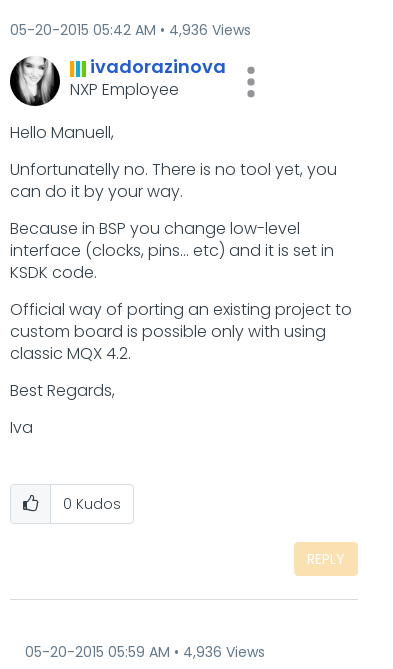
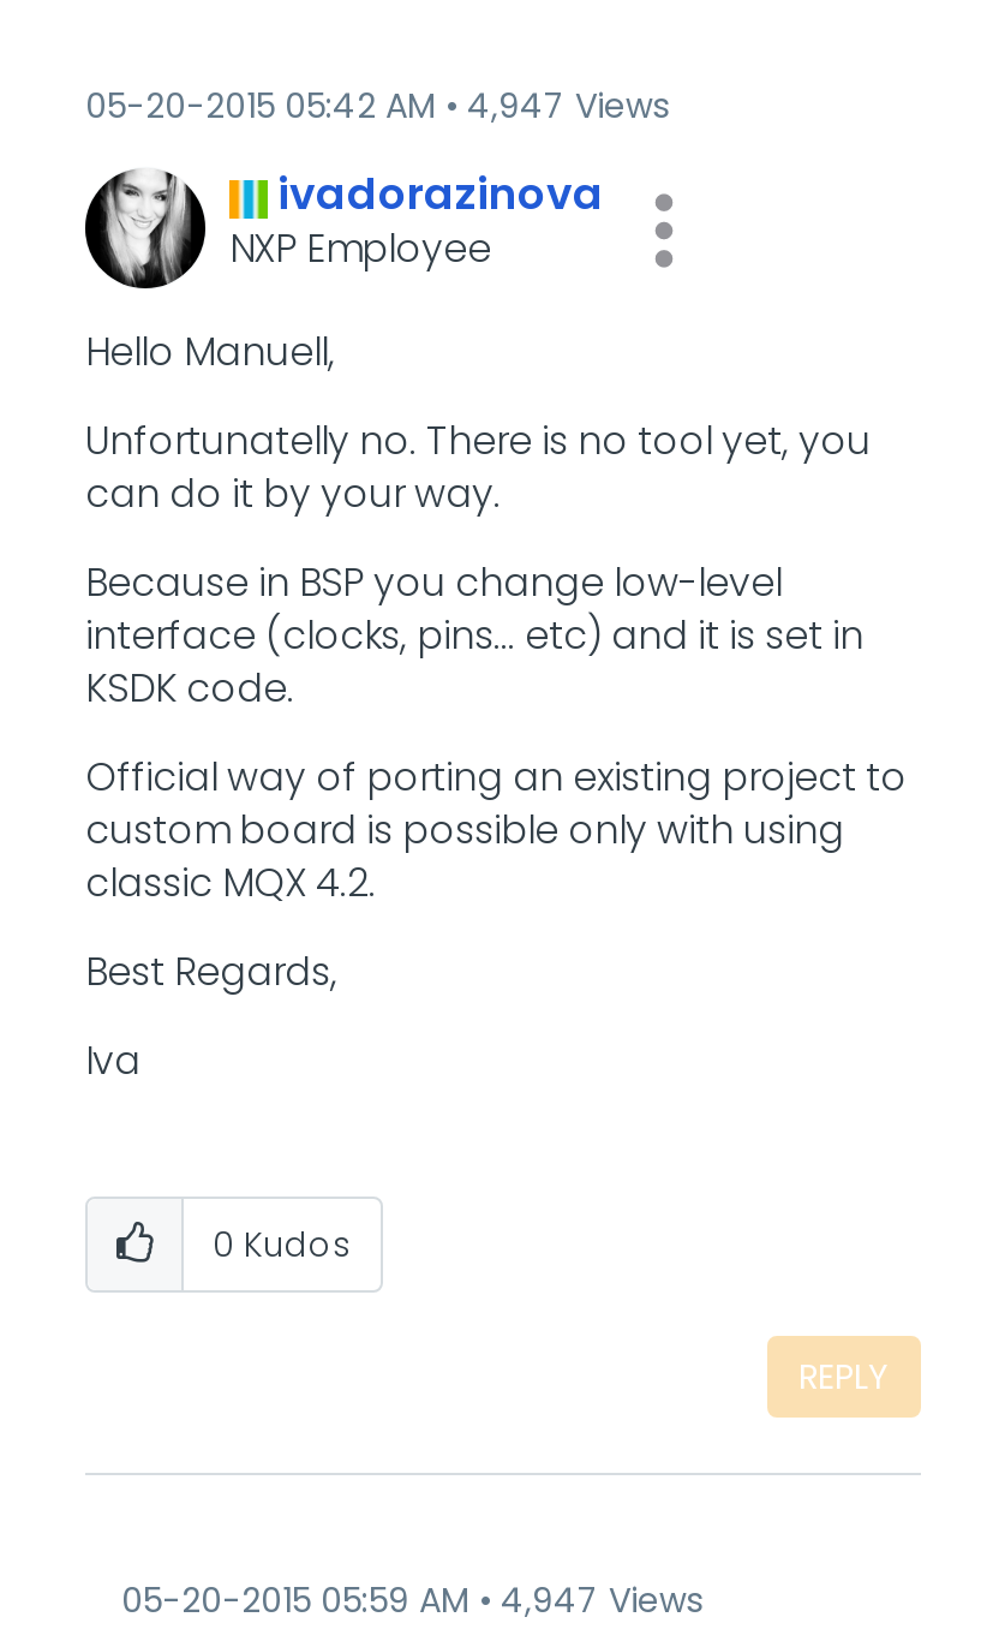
[10,20,251,40] 05-20-2015 05:42 AM 4,936 Views -> [85,82,669,130] 05-20-2015 05:42 AM 4,947 Views
[25,642,265,662] 05-20-2015 05:59 AM 4,936 Views -> [121,1576,702,1624] 05-20-2015 05:59 AM 4,947 Views

